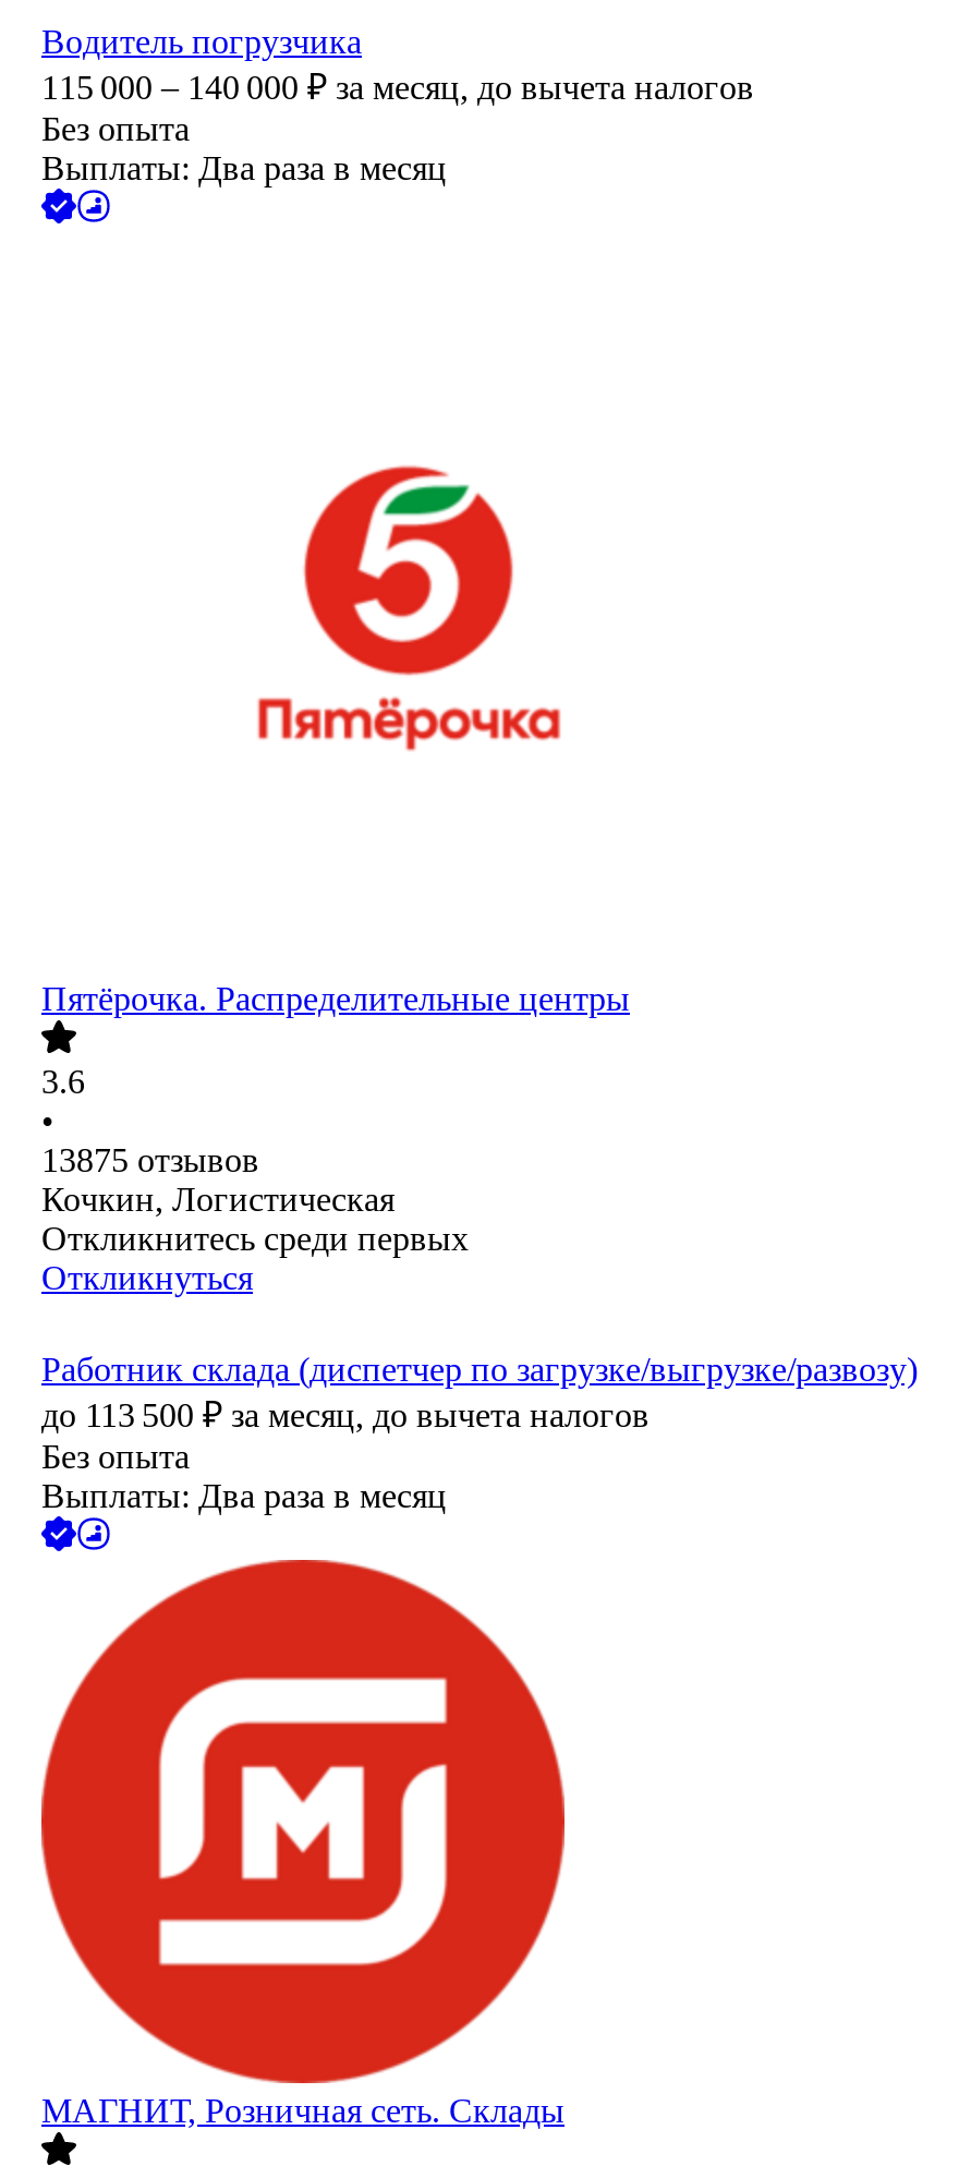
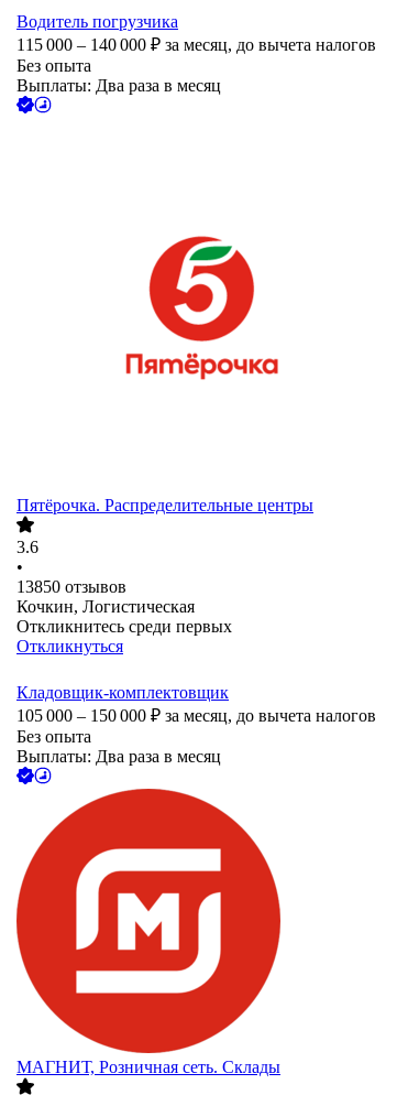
[41,1142,259,1179] 13875 отзывов -> [16,578,126,596] 13850 отзывов
[41,1351,918,1434] Работник склада (диспетчер по загрузке/выгрузке/развозу) | до 113 500 ₽ за месяц, до вычета налогов -> [16,683,376,725] Кладовщик-комплектовщик | 105 000 – 150 000 ₽ за месяц, до вычета налогов

